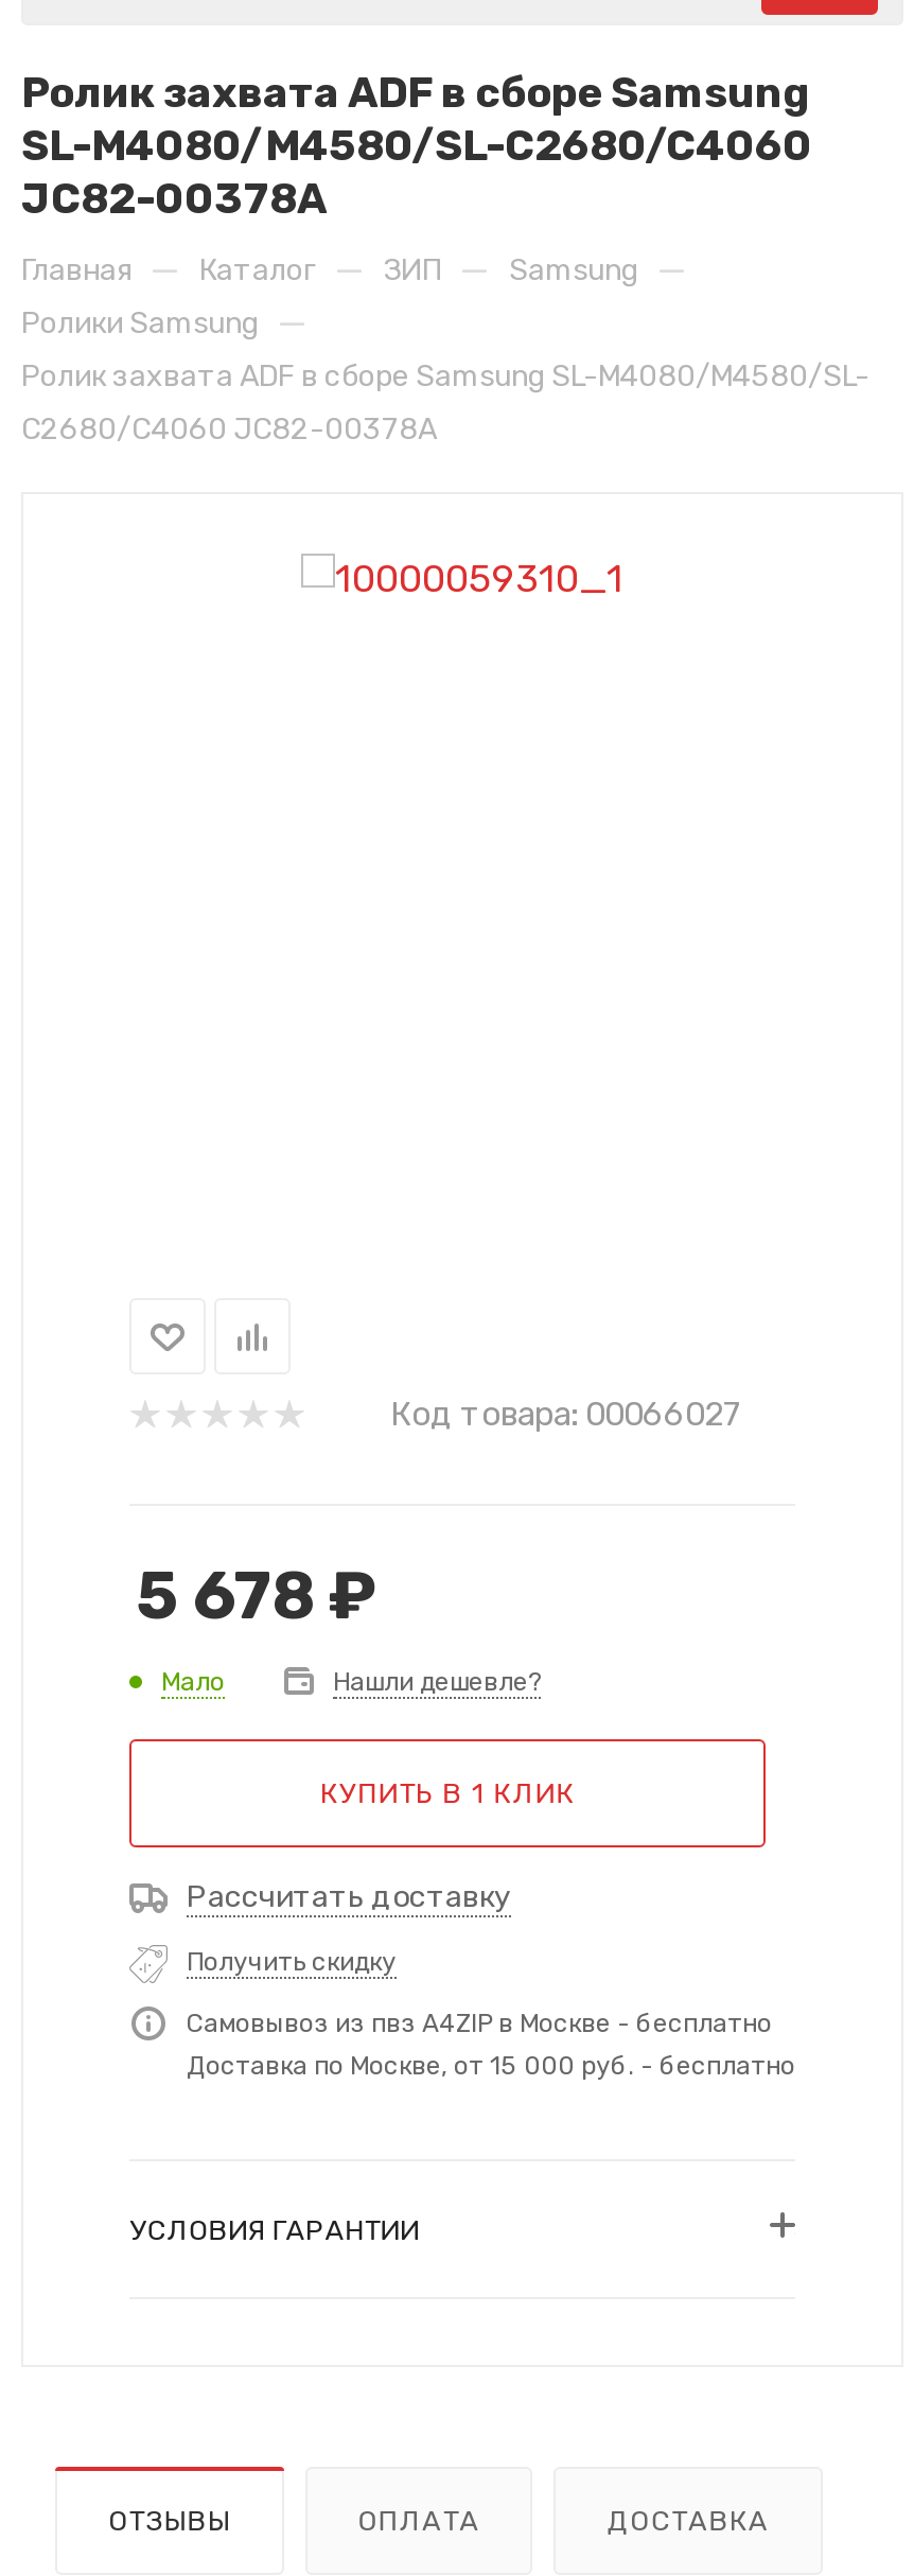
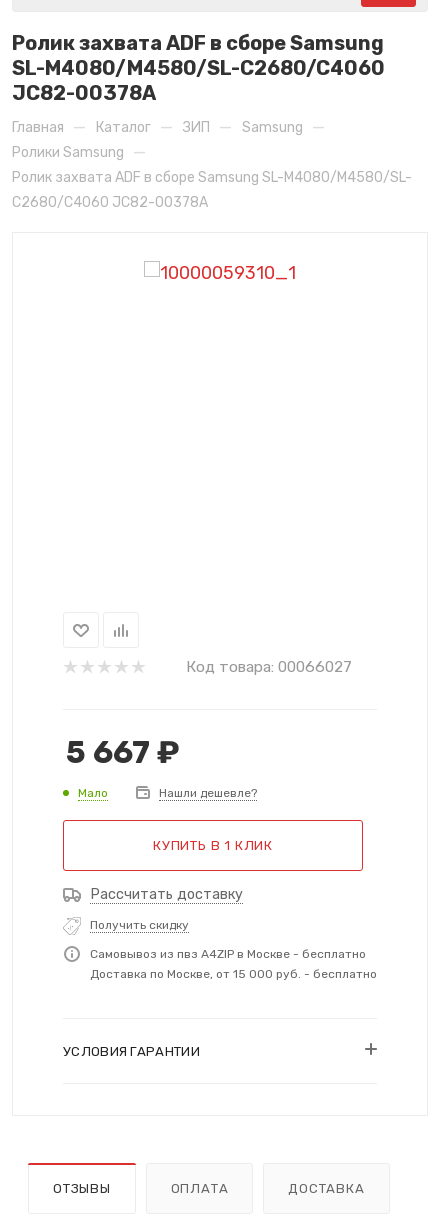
[136,1557,375,1635] 5 678 ₽ -> [66,734,179,771] 5 667 ₽

